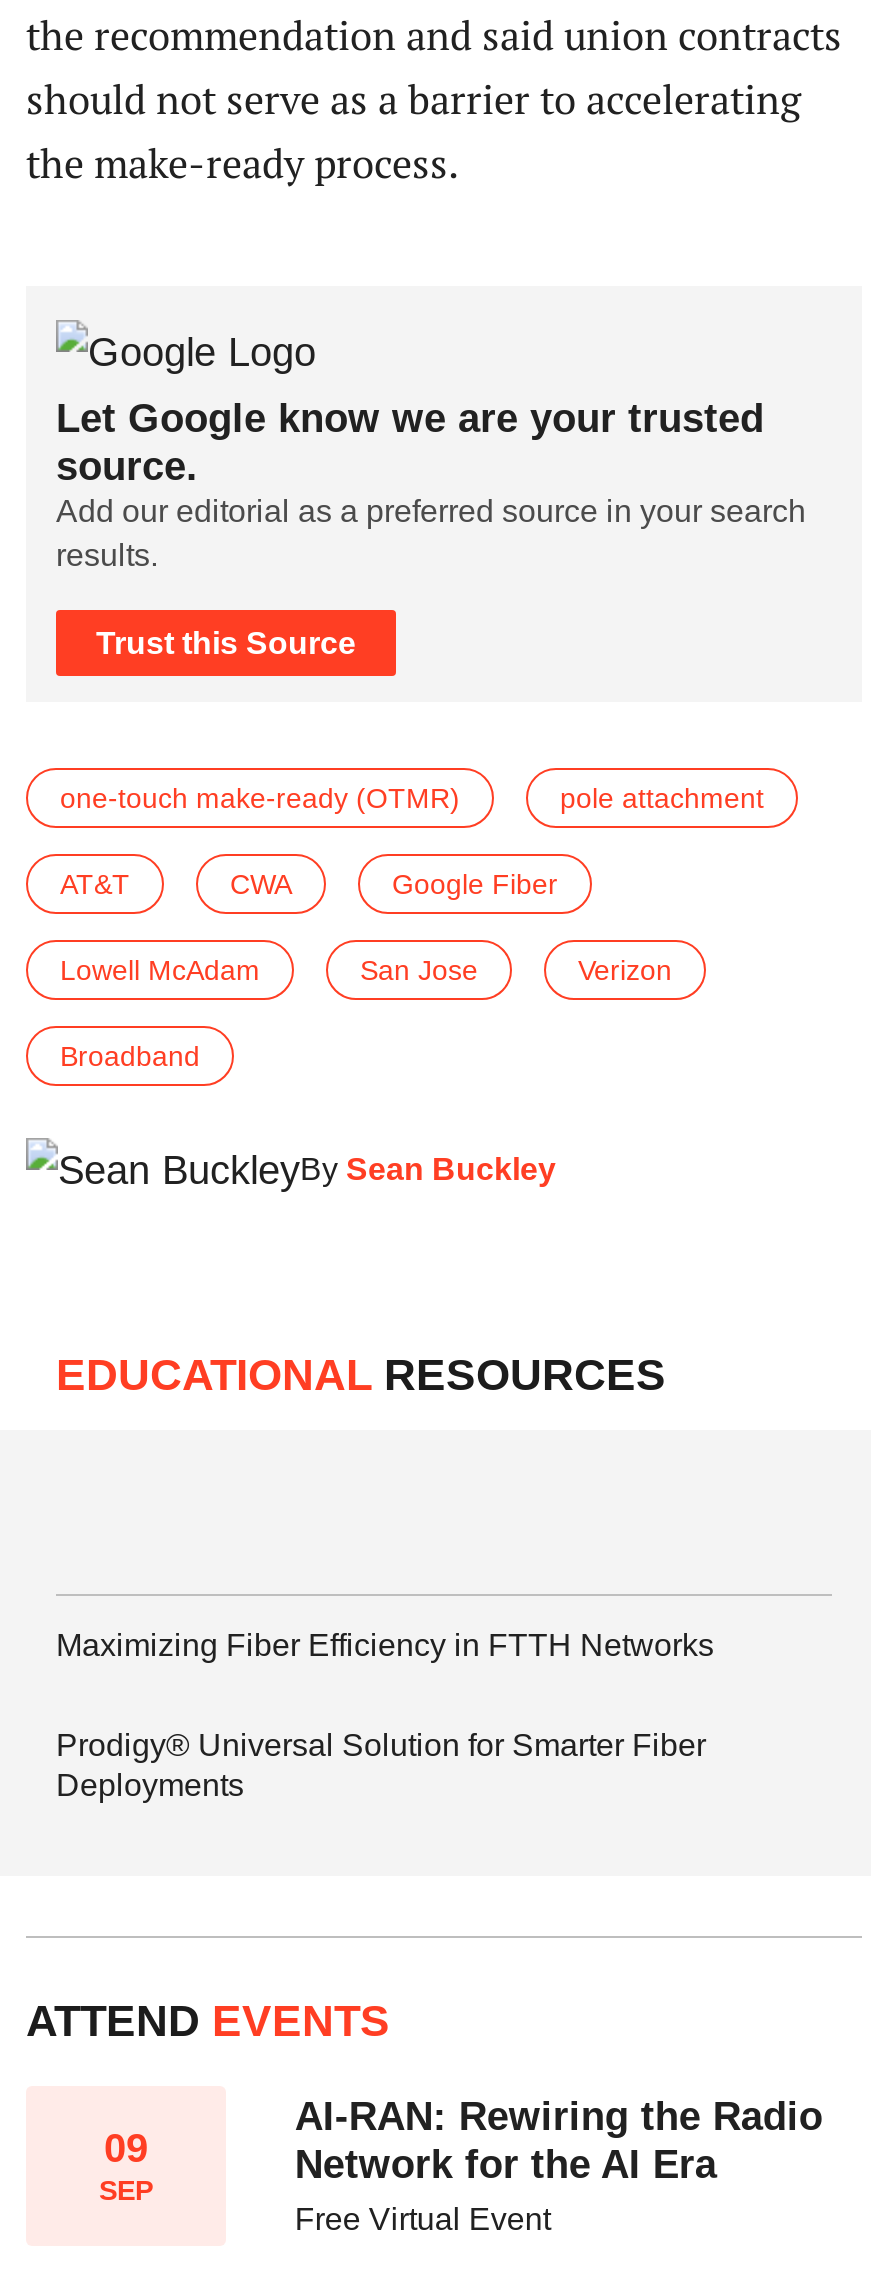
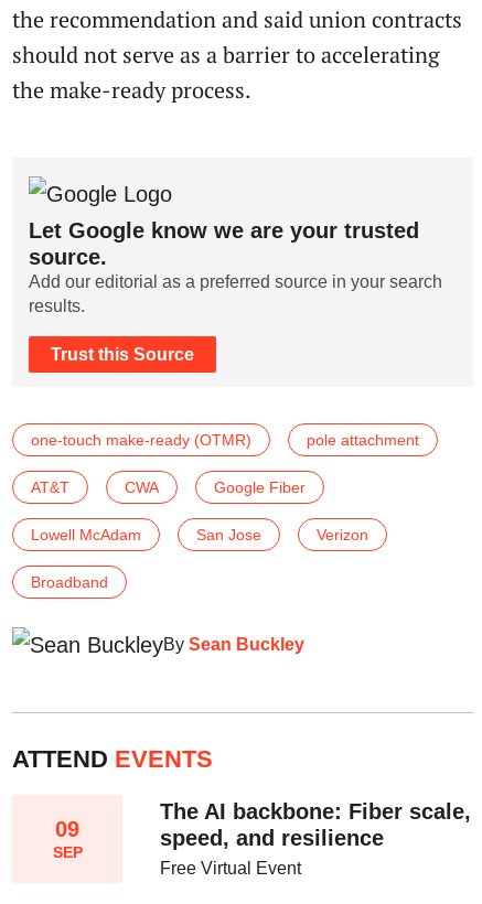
[56,1351,666,1401] EDUCATIONAL RESOURCES -> none
[56,1629,714,1803] Maximizing Fiber Efficiency in FTTH Networks | Prodigy® Universal Solution for Smarter Fiber | Deployments -> none
[295,2094,823,2186] AI-RAN: Rewiring the Radio | Network for the AI Era -> [160,799,471,850] The AI backbone: Fiber scale, | speed, and resilience

